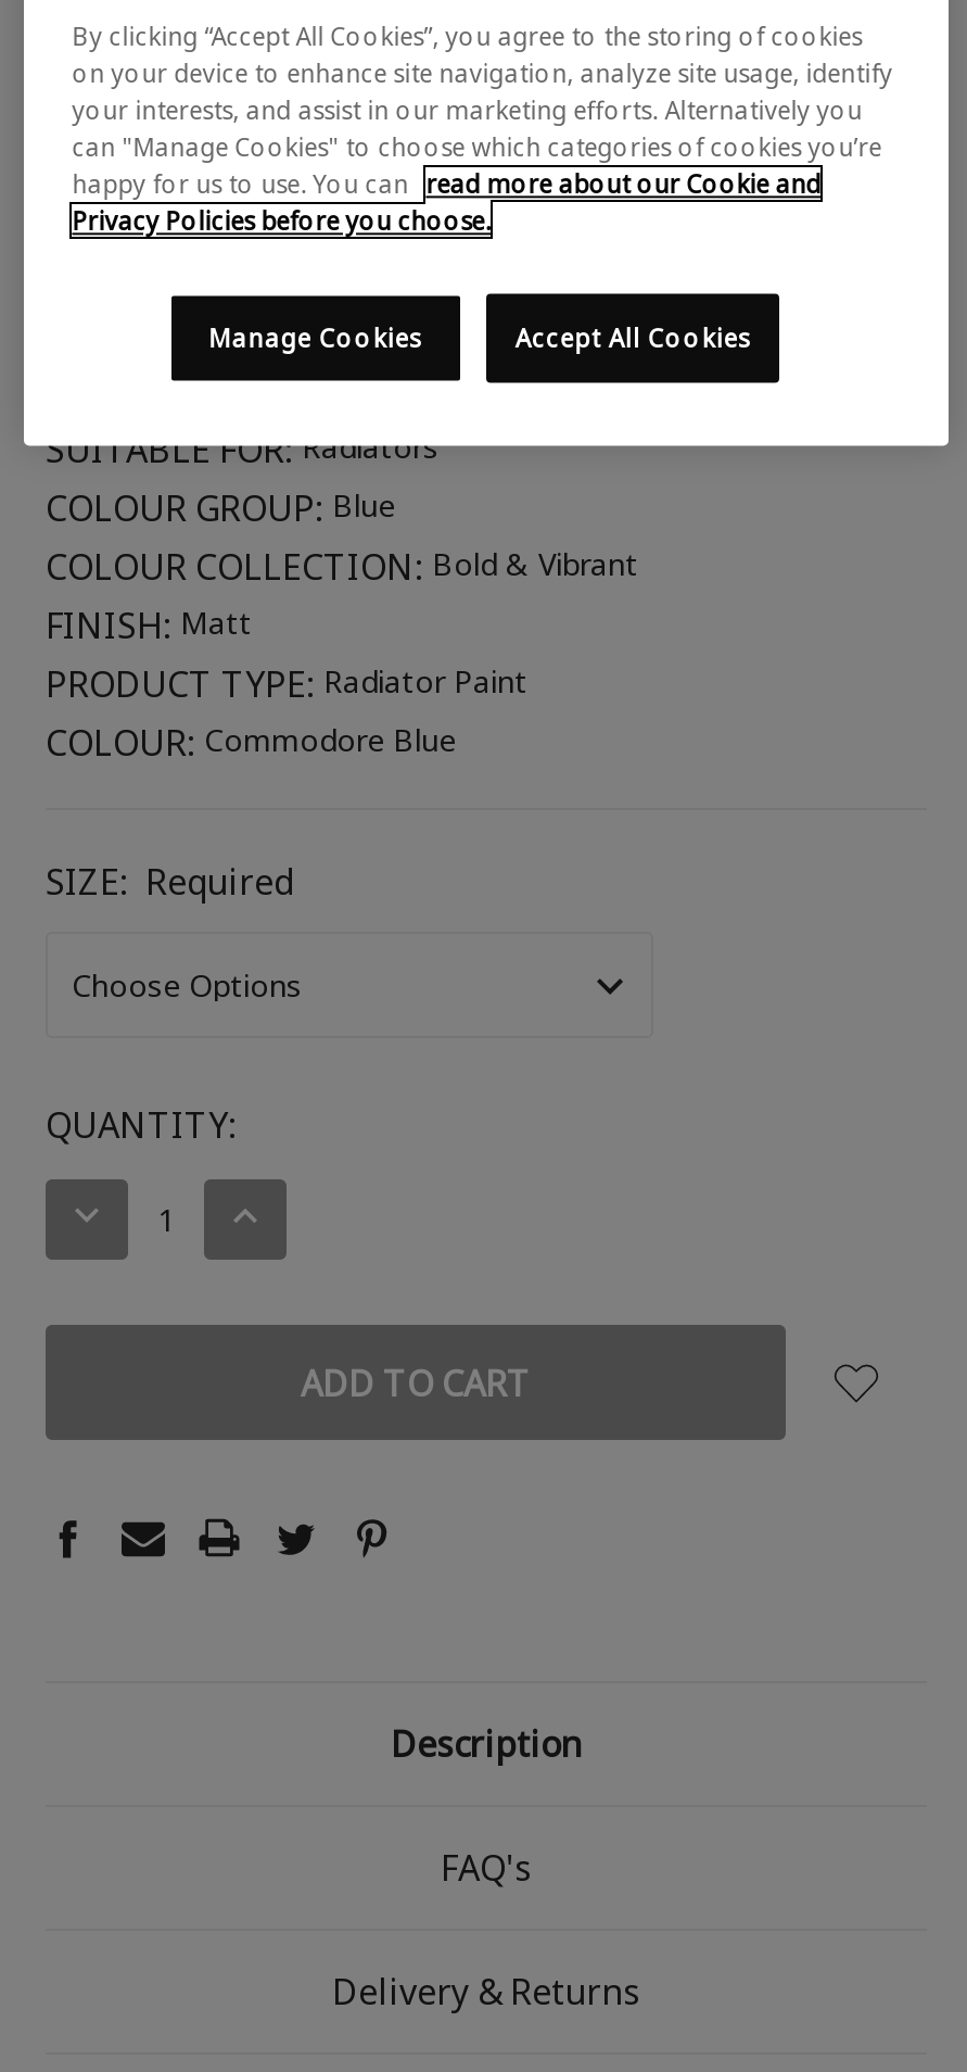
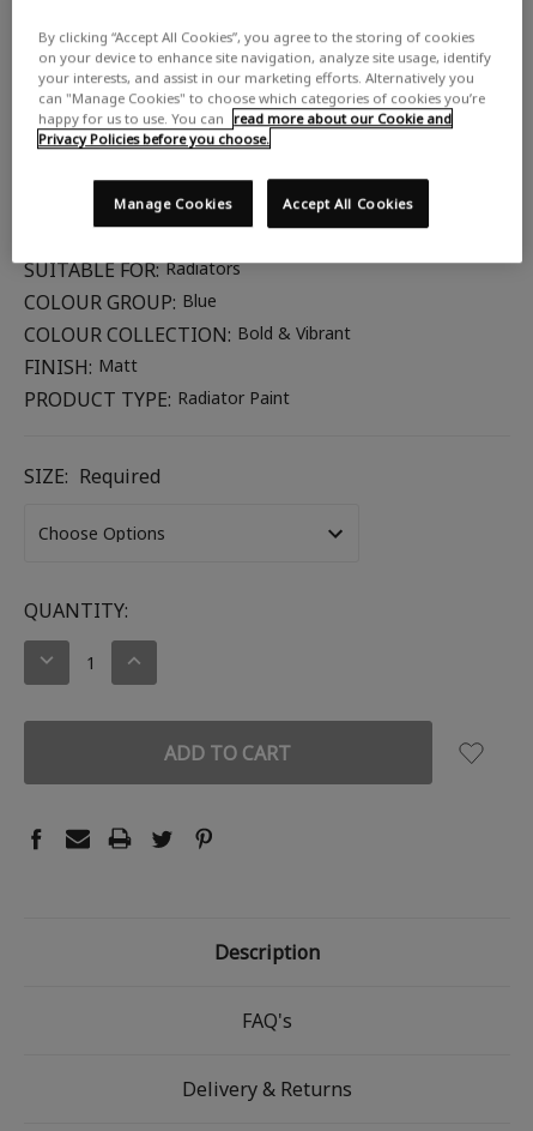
[46,720,456,767] COLOUR: Commodore Blue -> none

